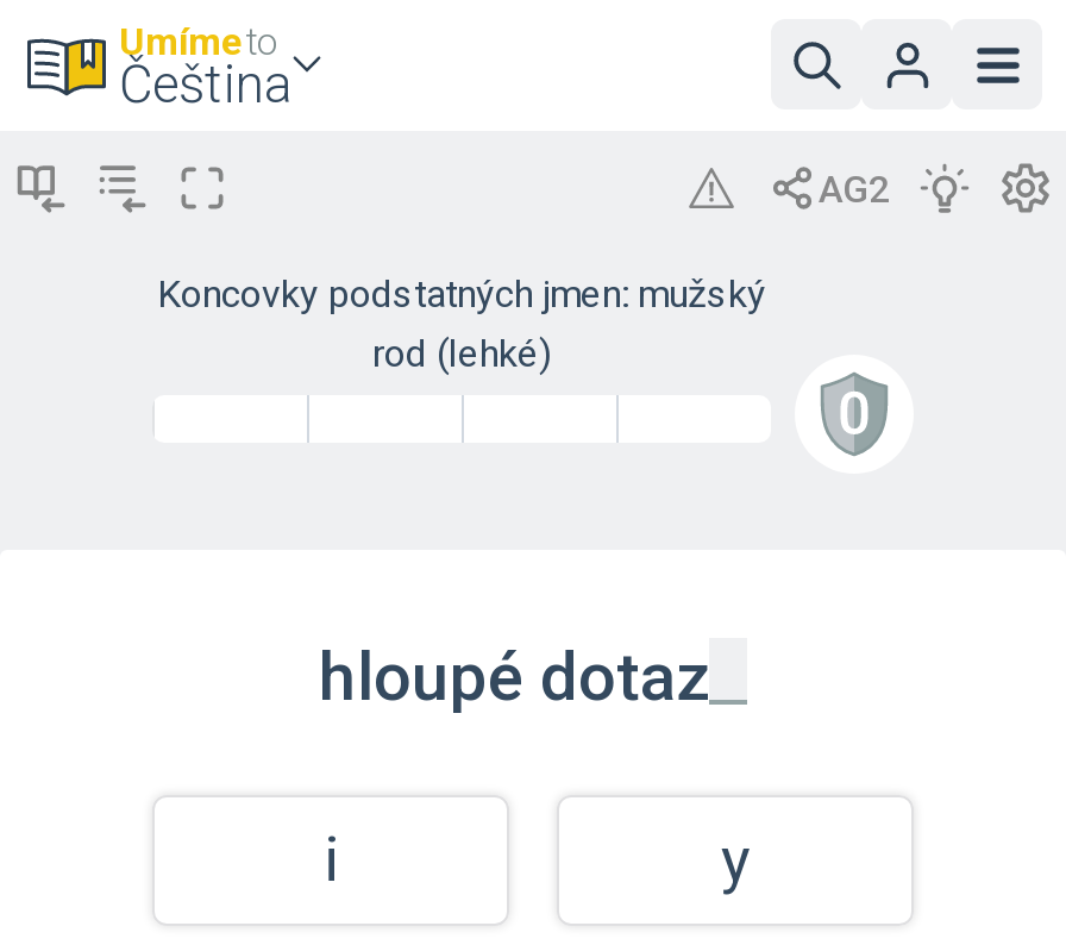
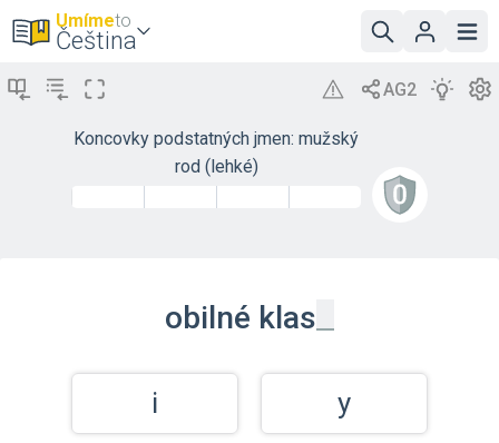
[319,614,742,716] hloupé dotaz _ -> [165,288,332,336] obilné klas _

